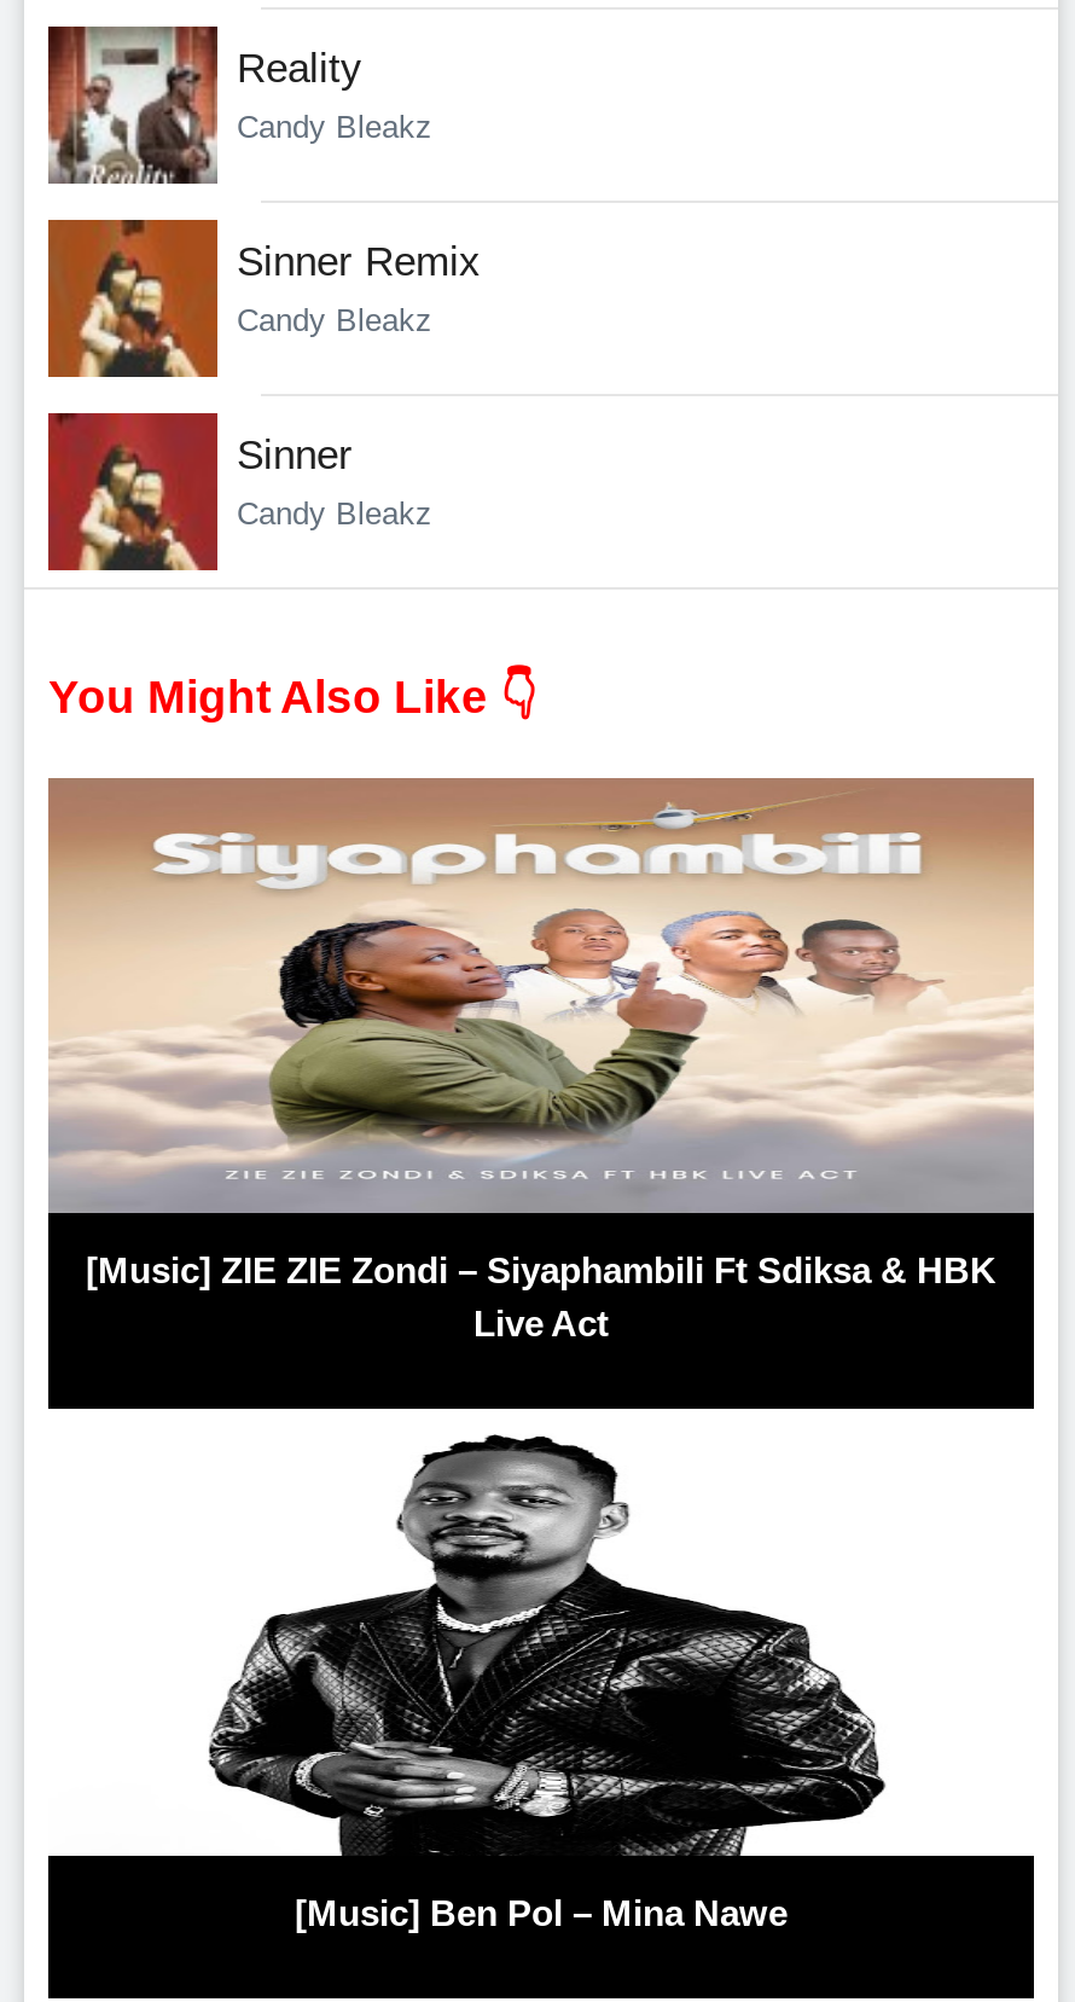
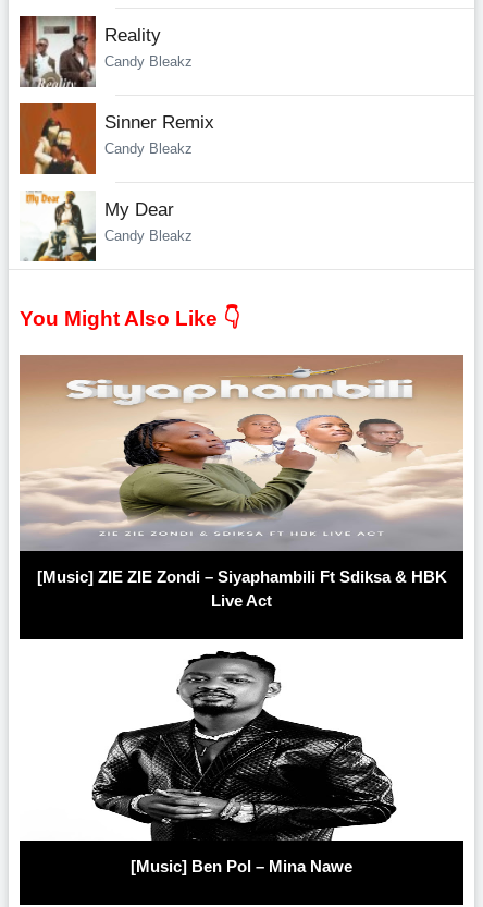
[46,411,353,573] [image] | Sinner -> [20,189,174,262] [image] | My Dear

